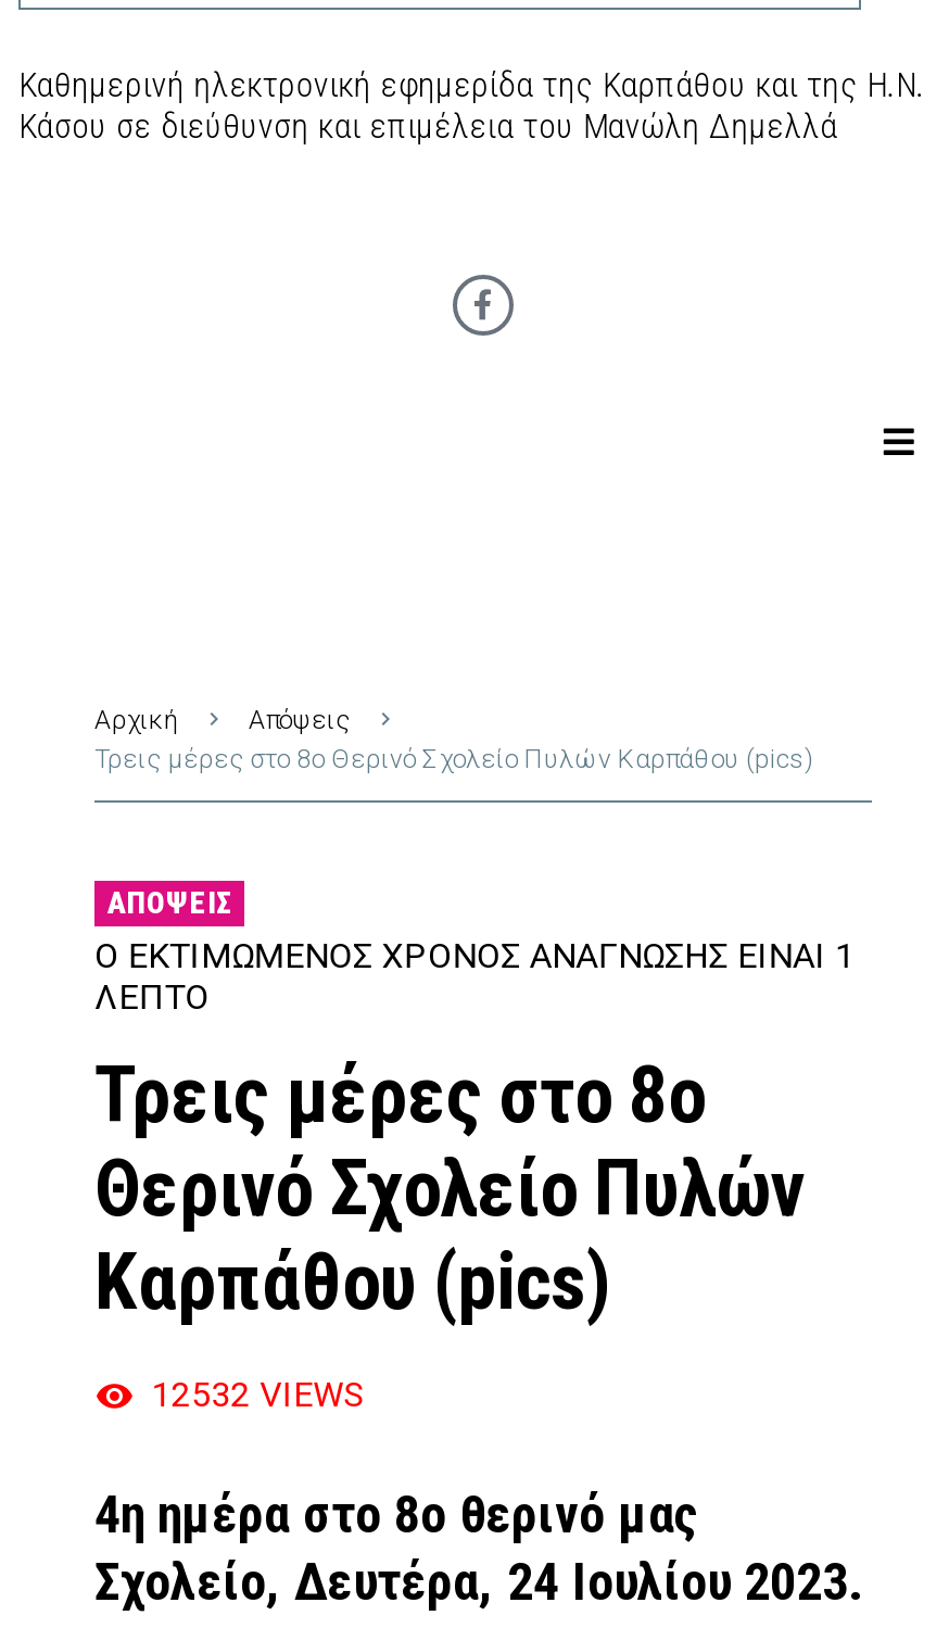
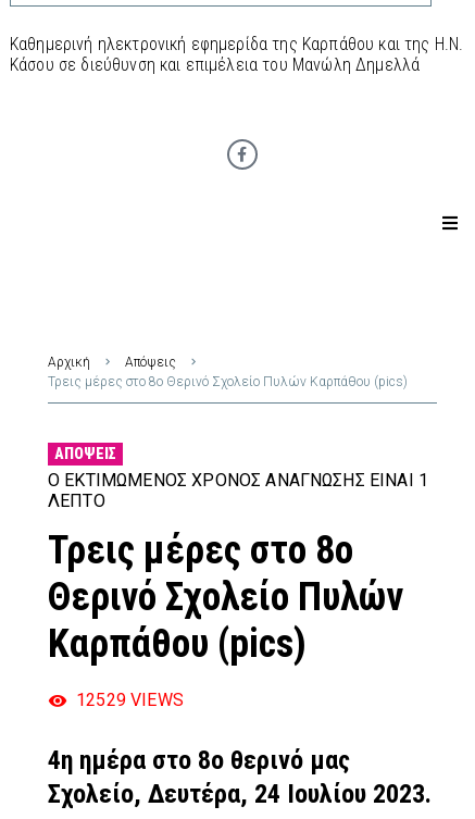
[151,1373,366,1414] 12532 VIEWS -> [76,689,184,710] 12529 VIEWS

